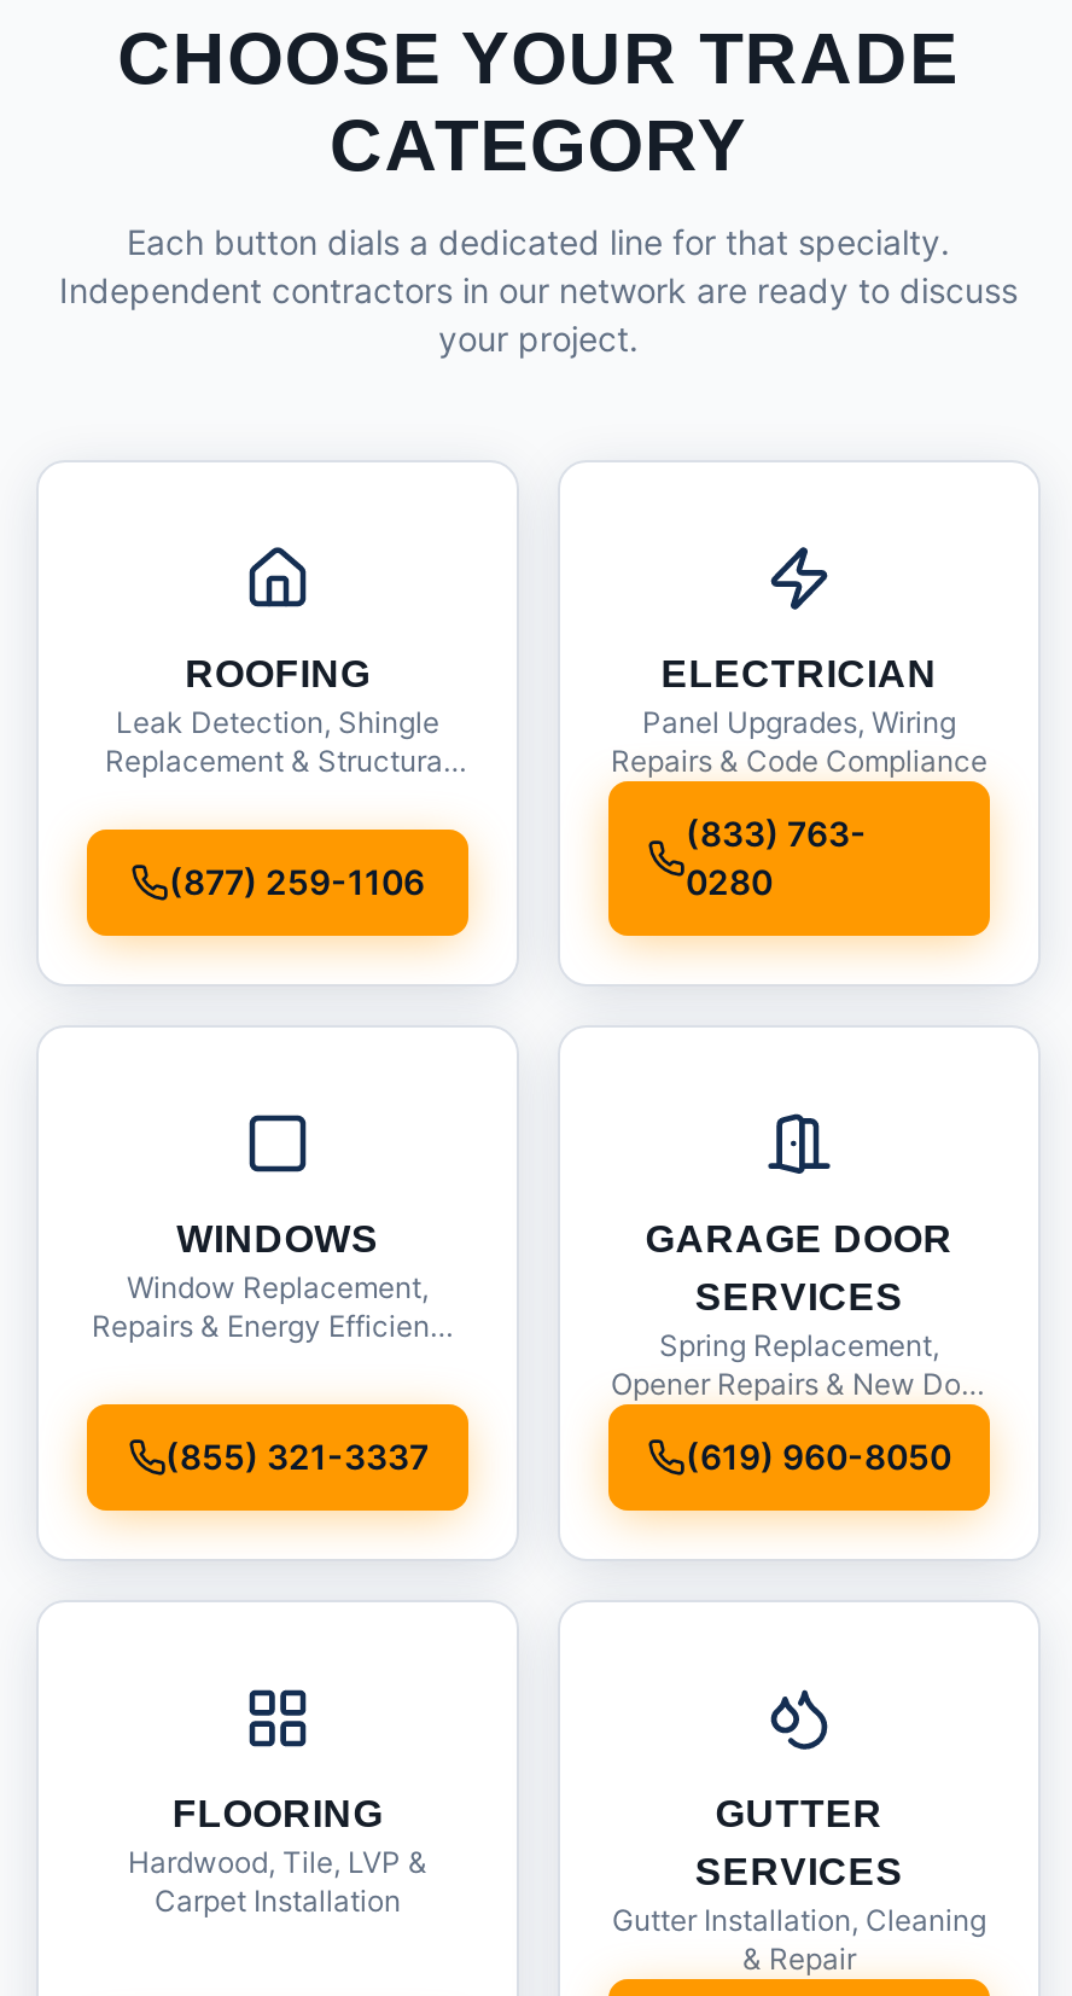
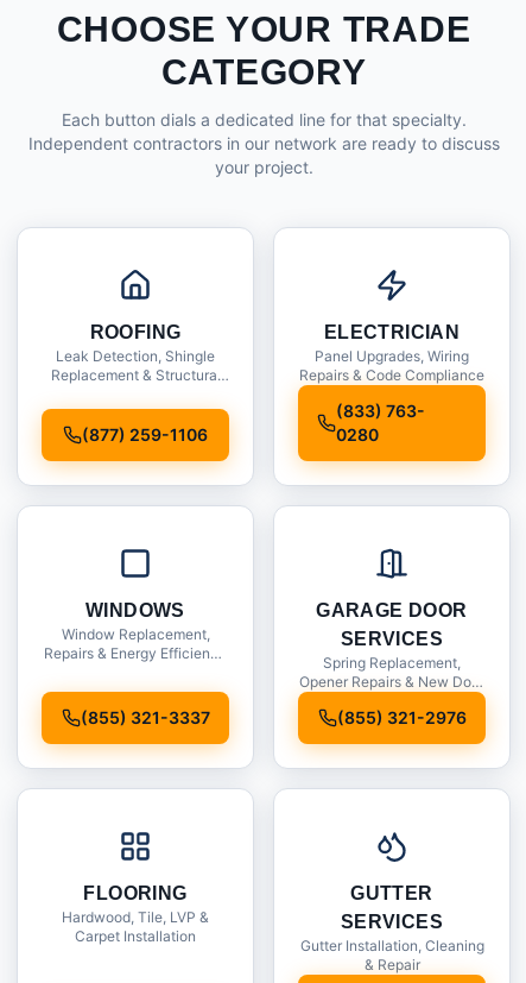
[686,1436,951,1477] (619) 960-8050 -> [337,707,466,727] (855) 321-2976

